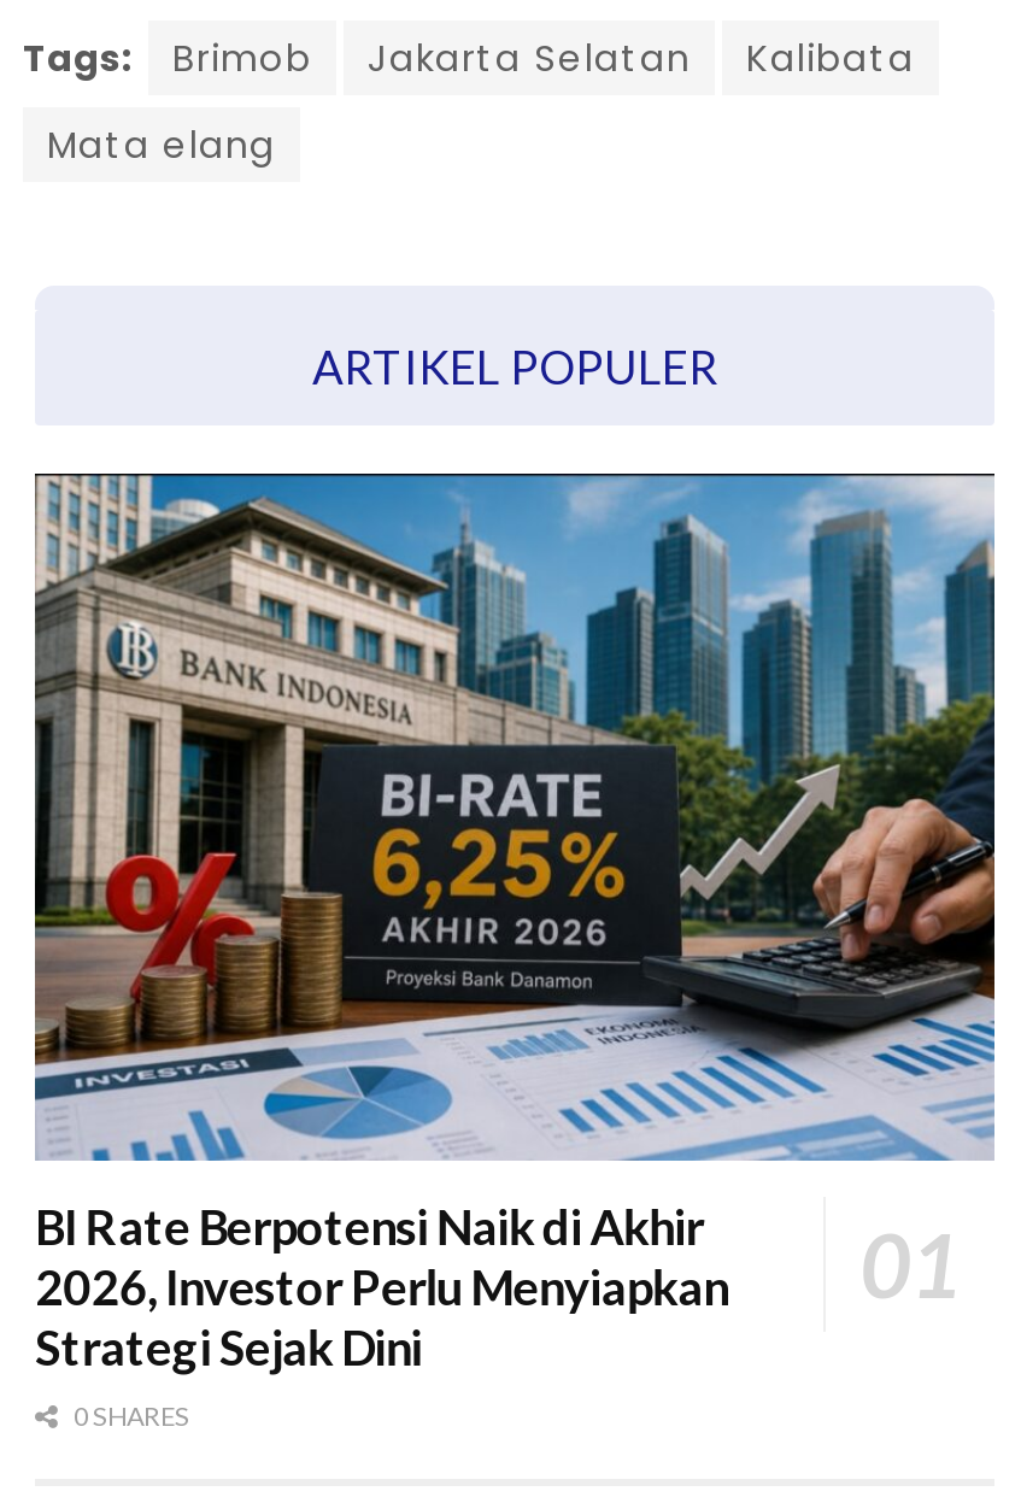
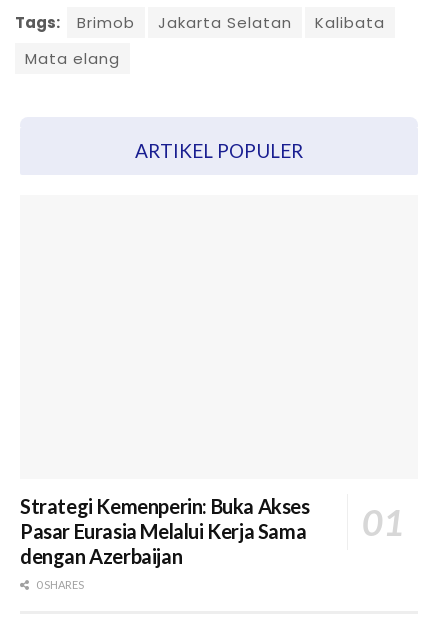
[33,470,997,1164] [image] -> none
[35,1196,728,1374] BI Rate Berpotensi Naik di Akhir | 2026, Investor Perlu Menyiapkan | Strategi Sejak Dini -> [20,494,310,568] Strategi Kemenperin: Buka Akses | Pasar Eurasia Melalui Kerja Sama | dengan Azerbaijan

